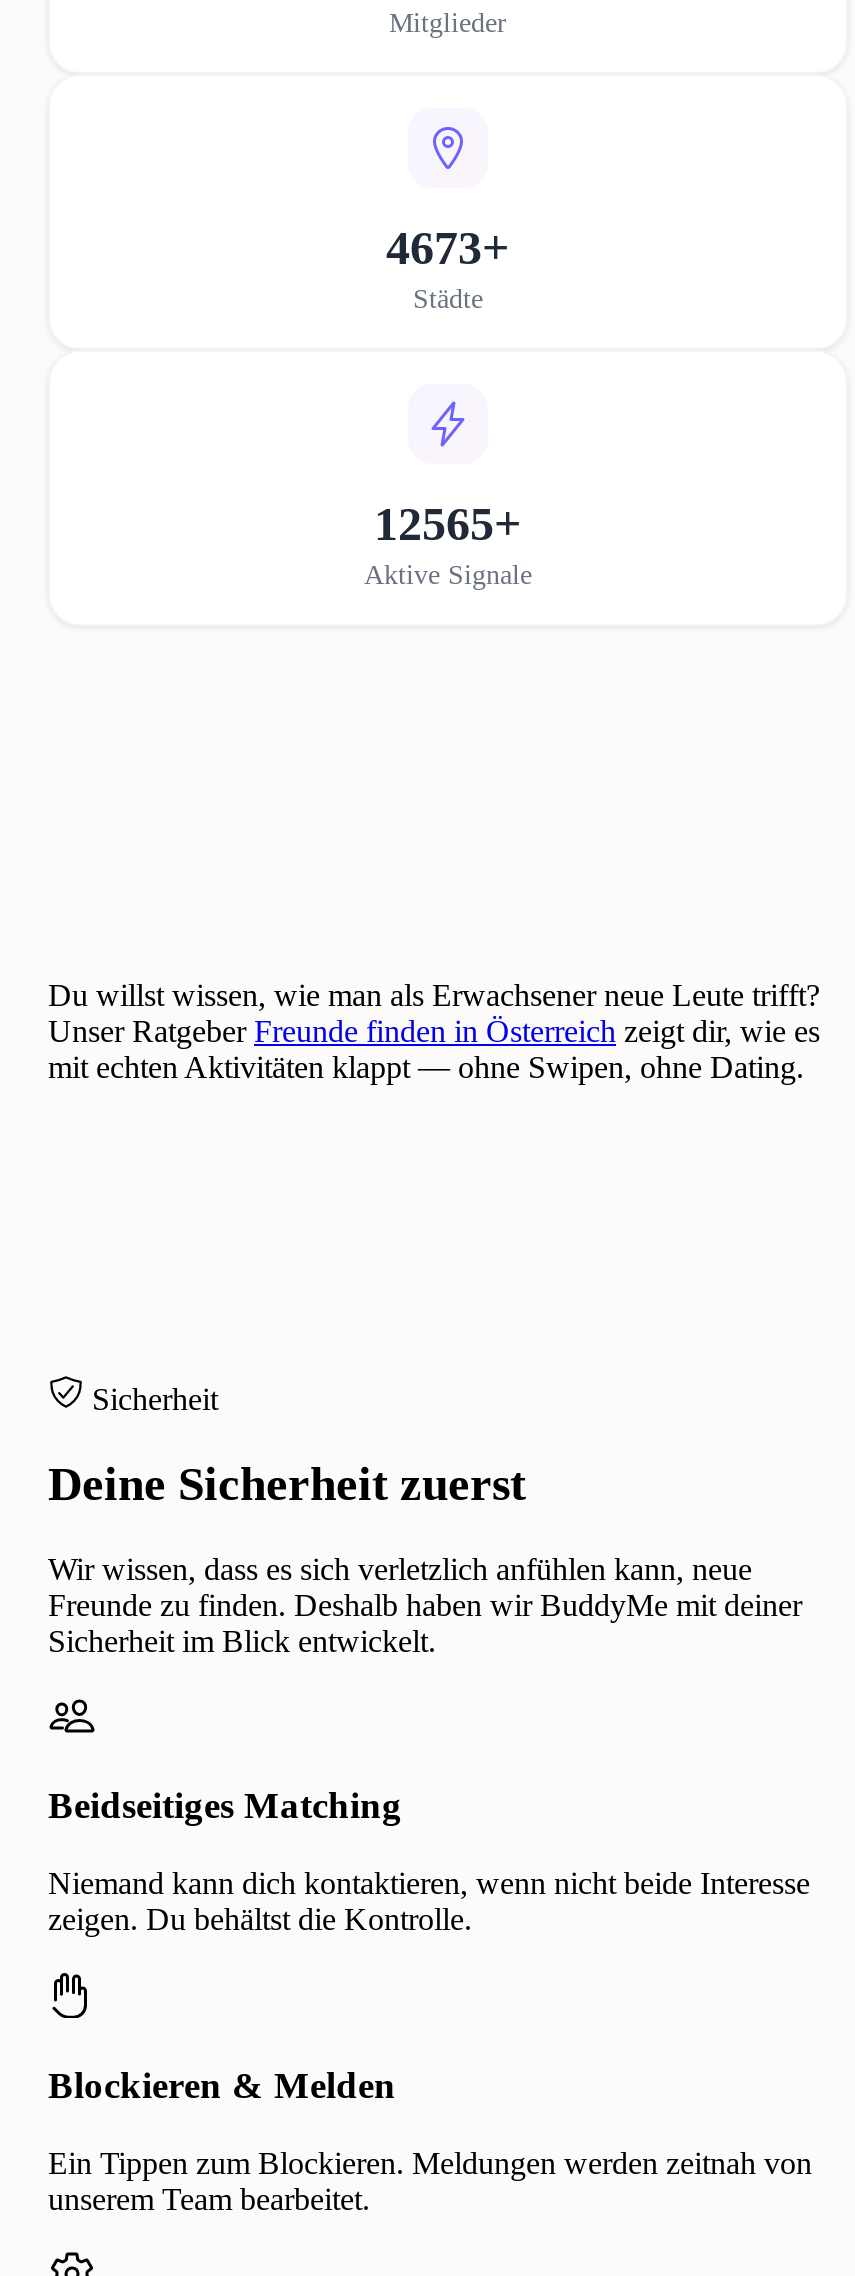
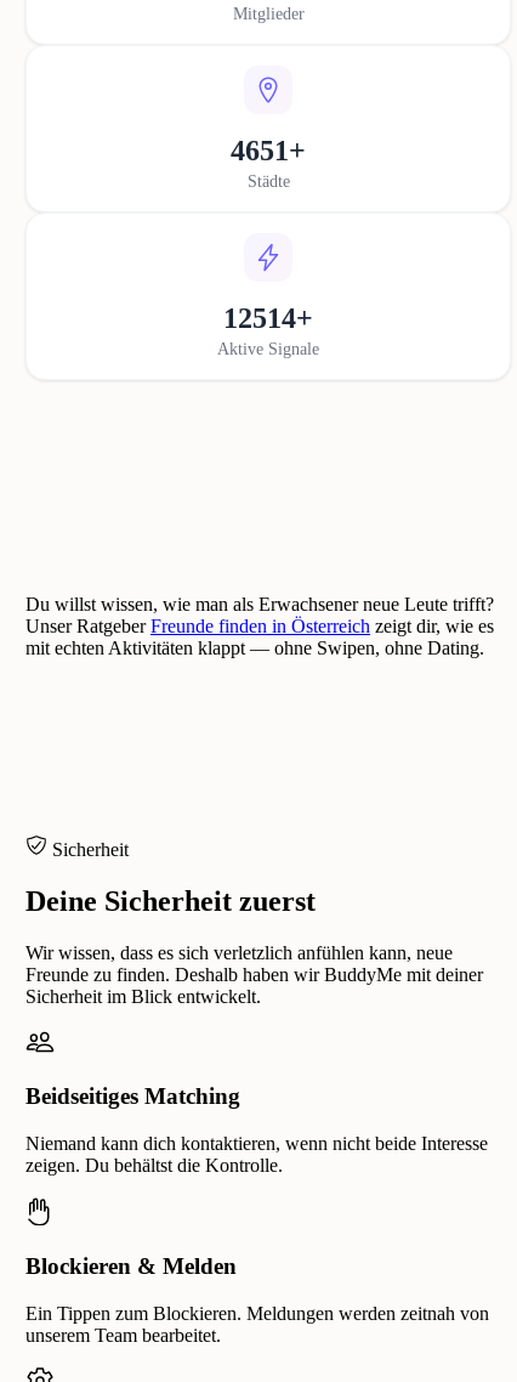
[386,222,510,274] 4673+ -> [231,135,306,166] 4651+
[374,498,522,550] 12565+ -> [223,302,313,334] 12514+

